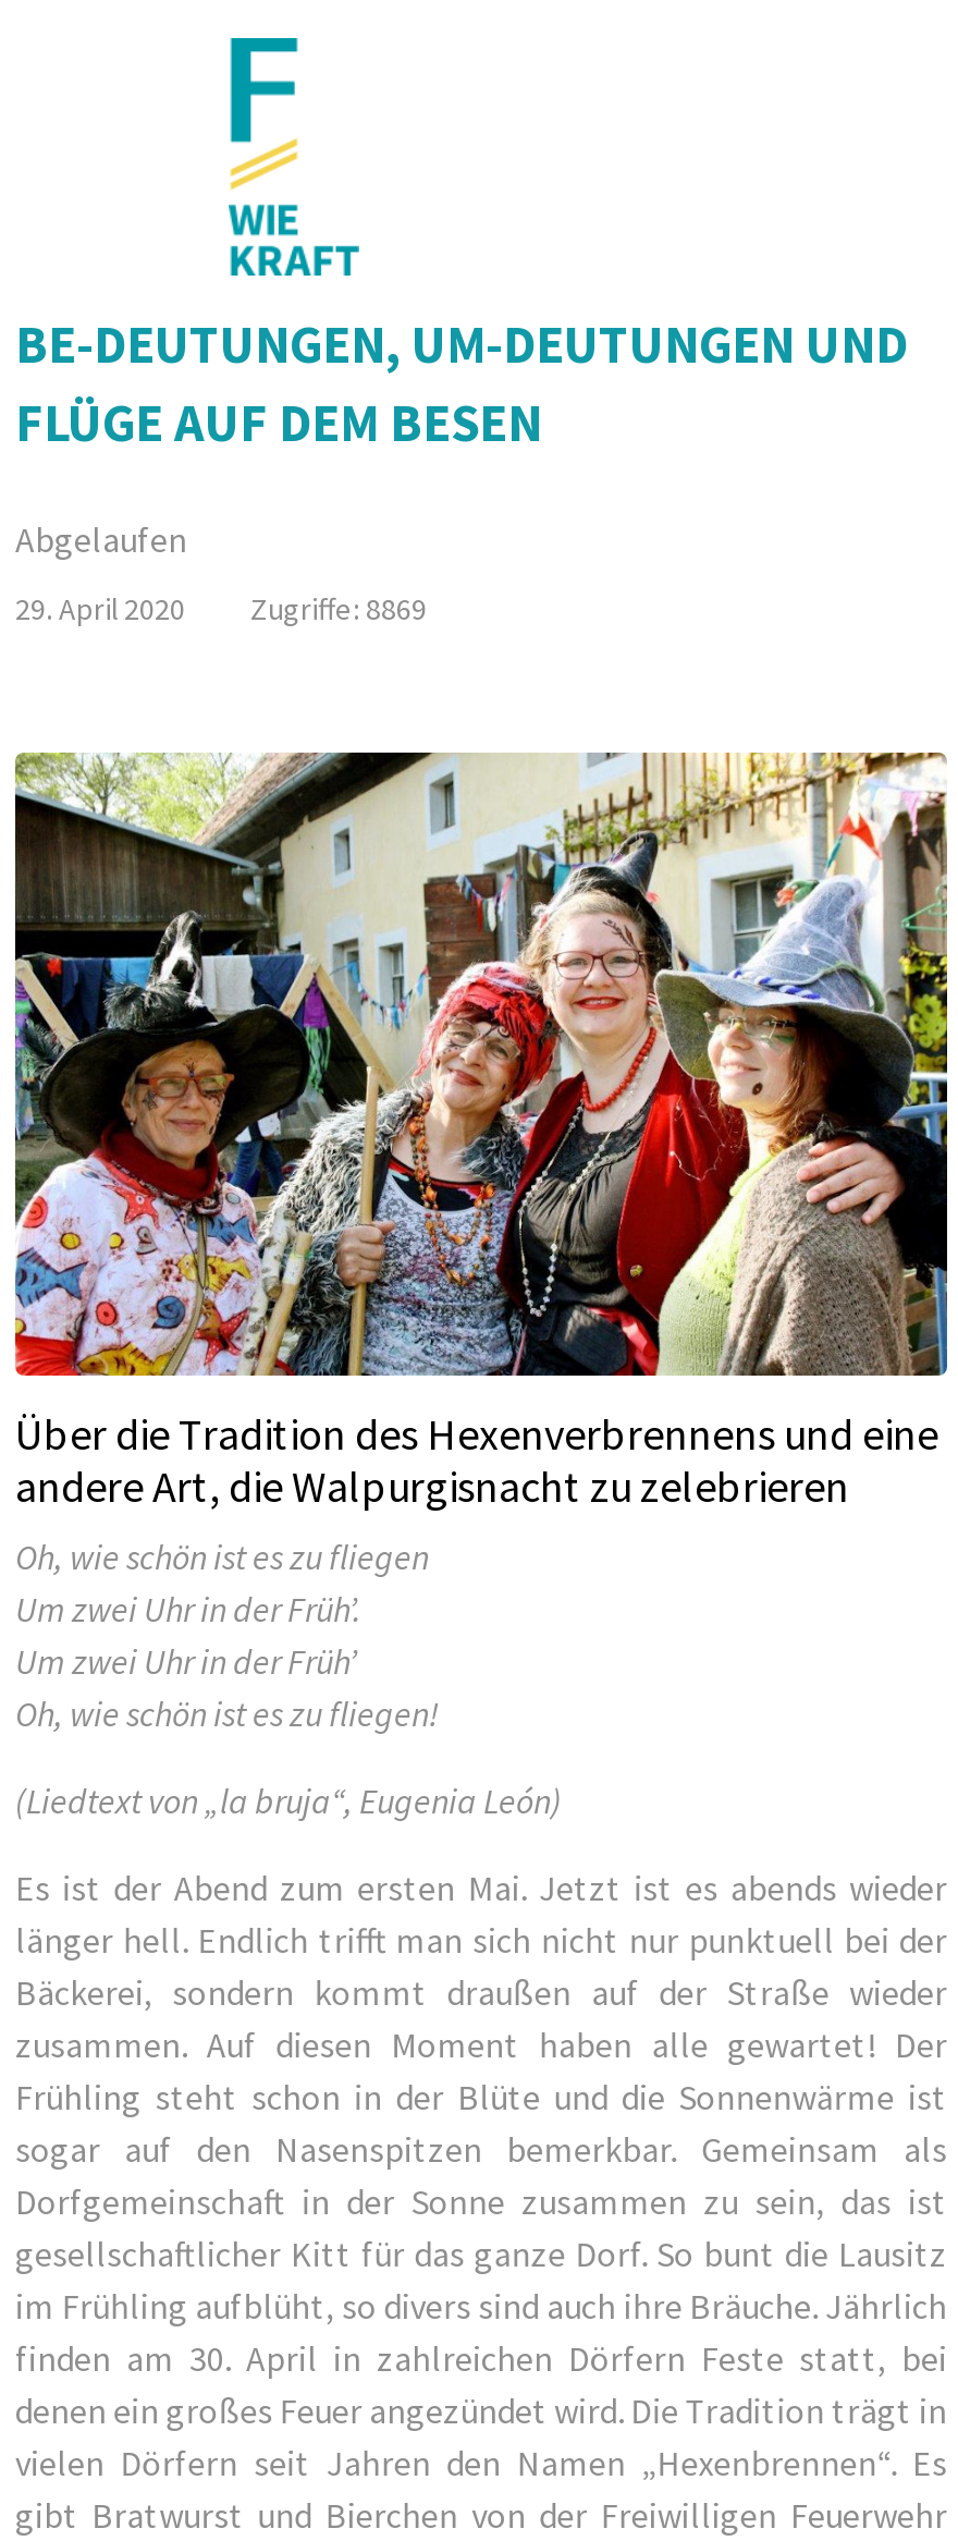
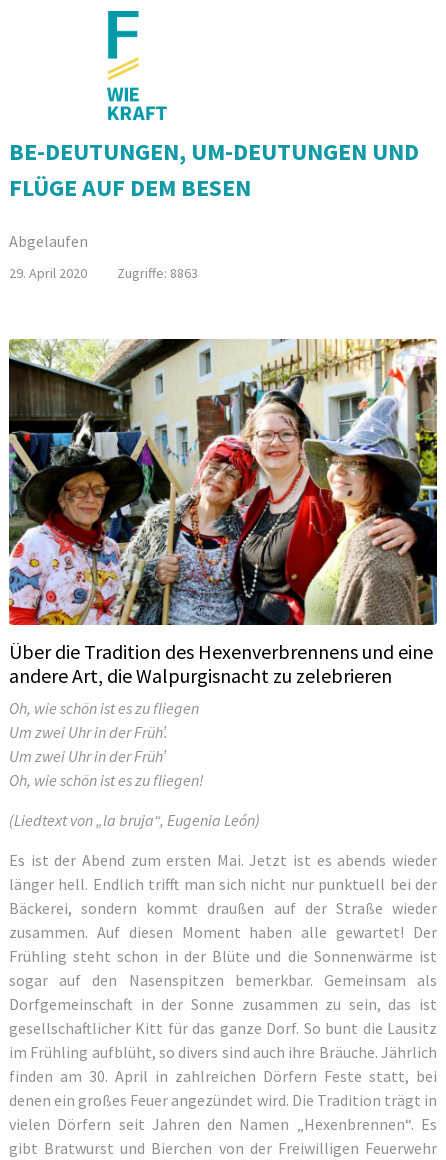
[15,589,427,628] 29. April 2020 Zugriffe: 8869 -> [9,264,198,282] 29. April 2020 Zugriffe: 8863

